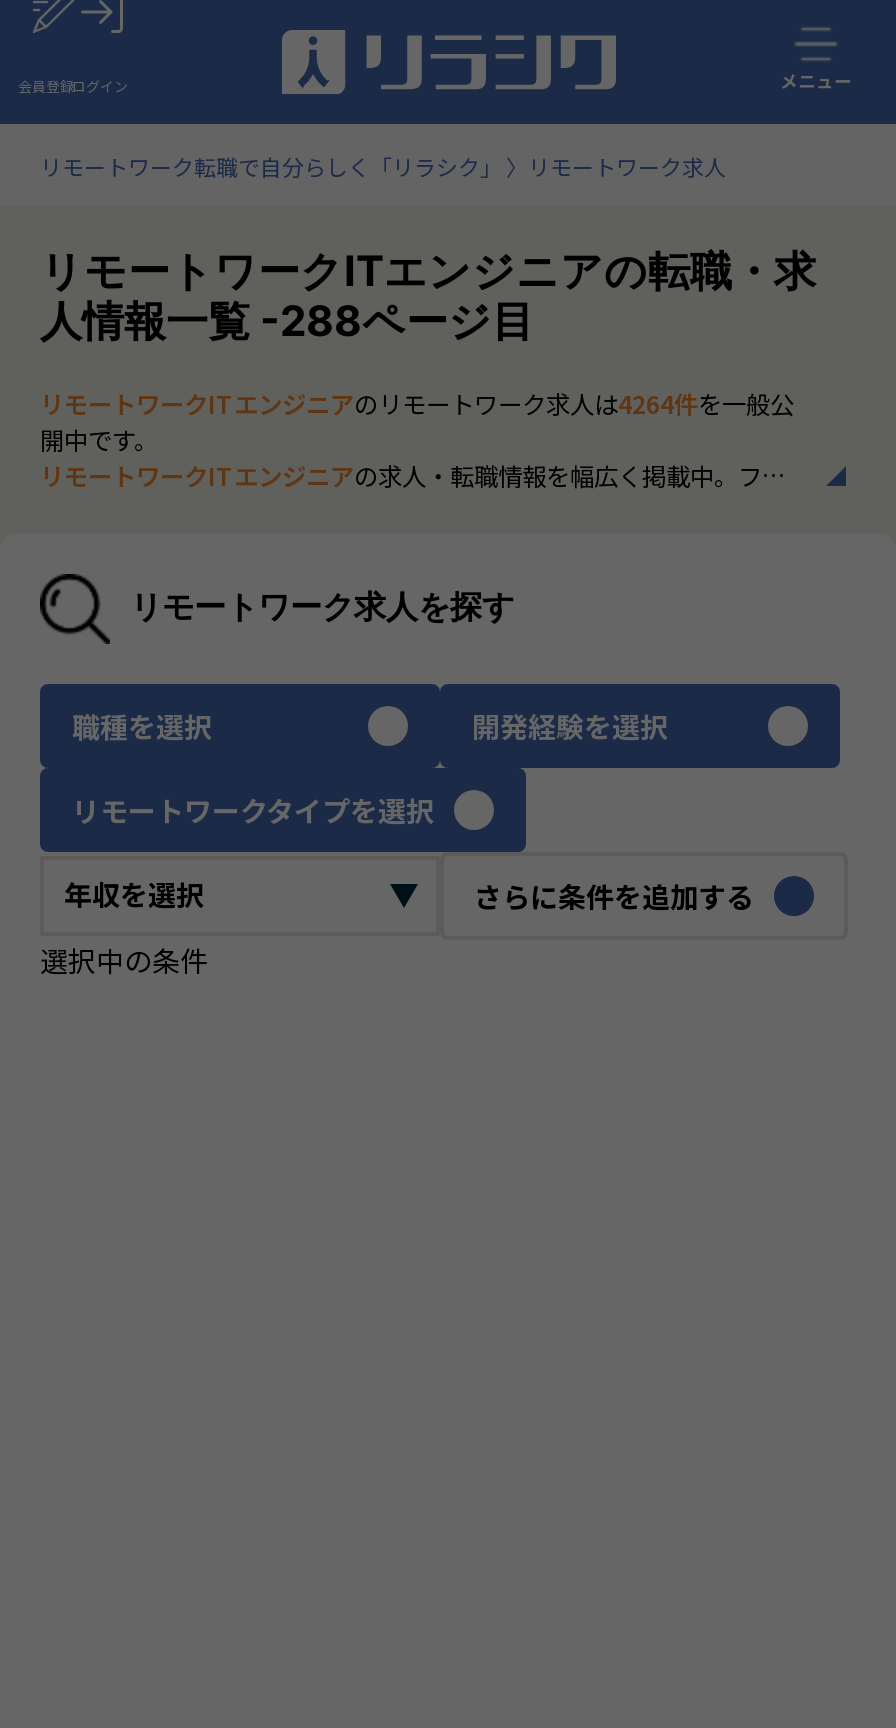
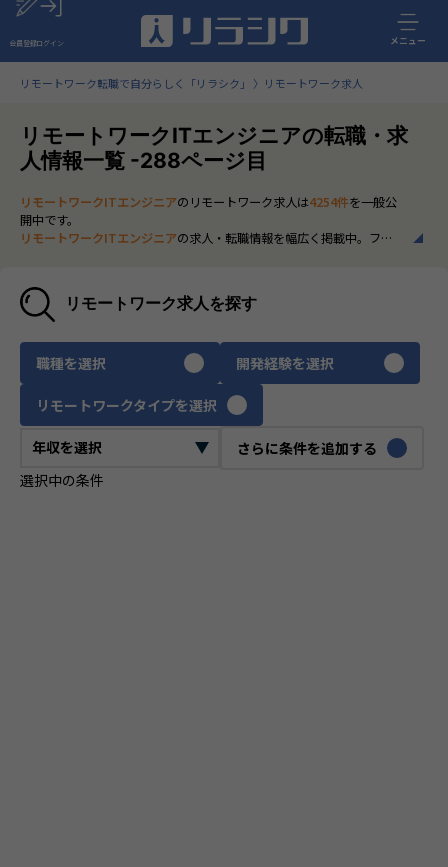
[40,385,794,421] リモートワークITエンジニアのリモートワーク求人は4264件を一般公 -> [20,193,397,211] リモートワークITエンジニアのリモートワーク求人は4254件を一般公

